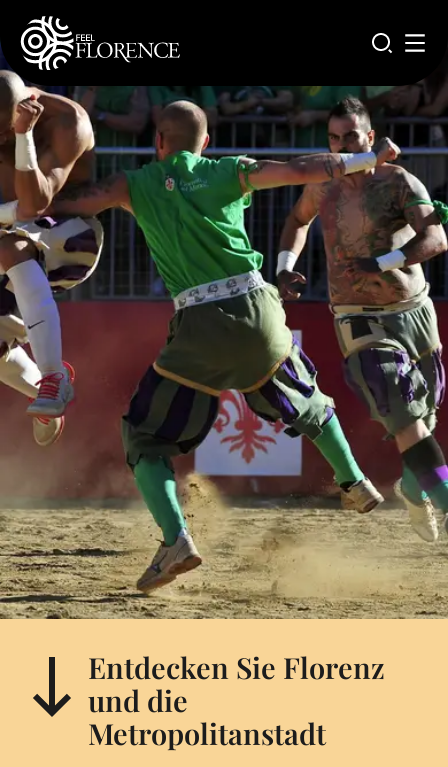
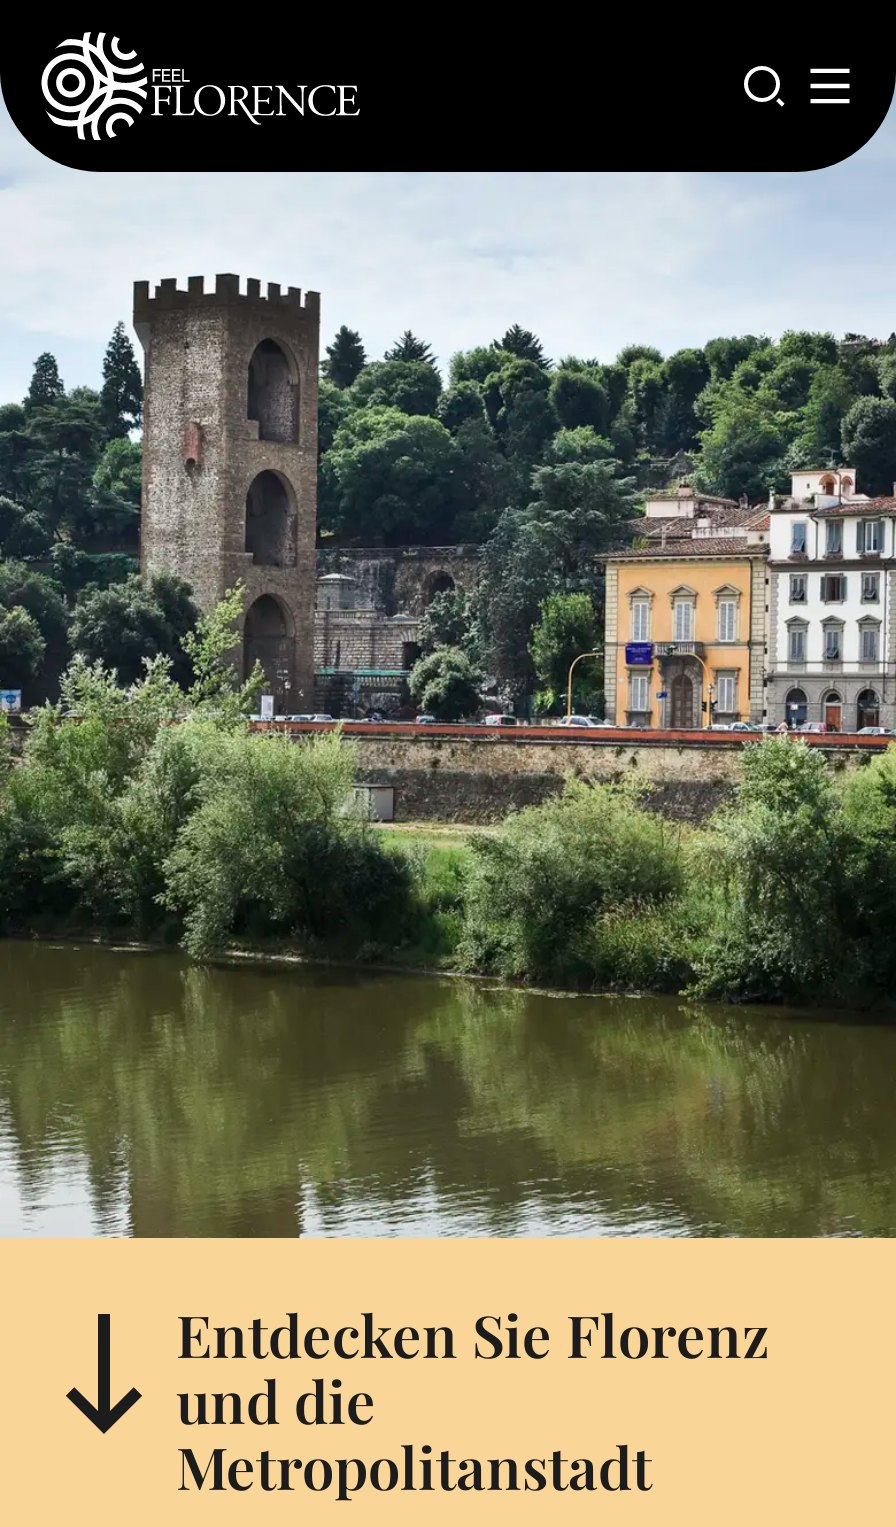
[3,45,445,620] [image] -> [6,84,890,1238] [image]

